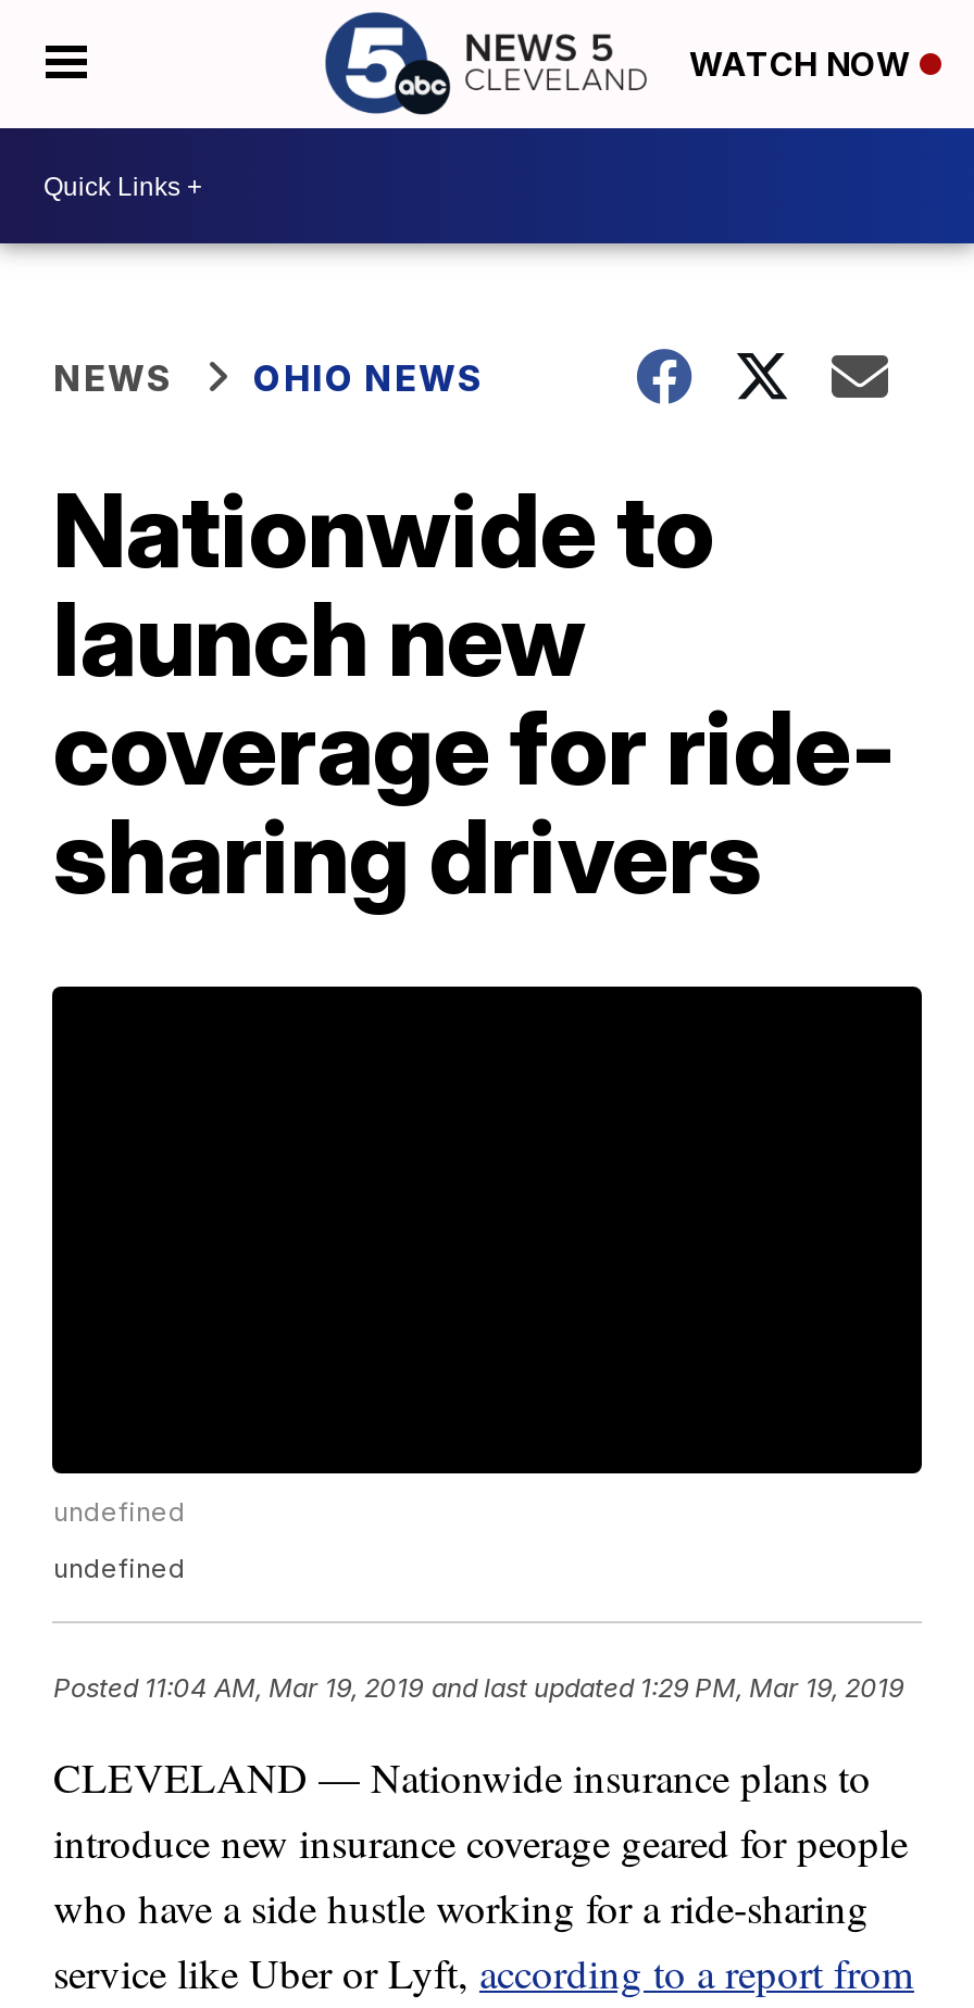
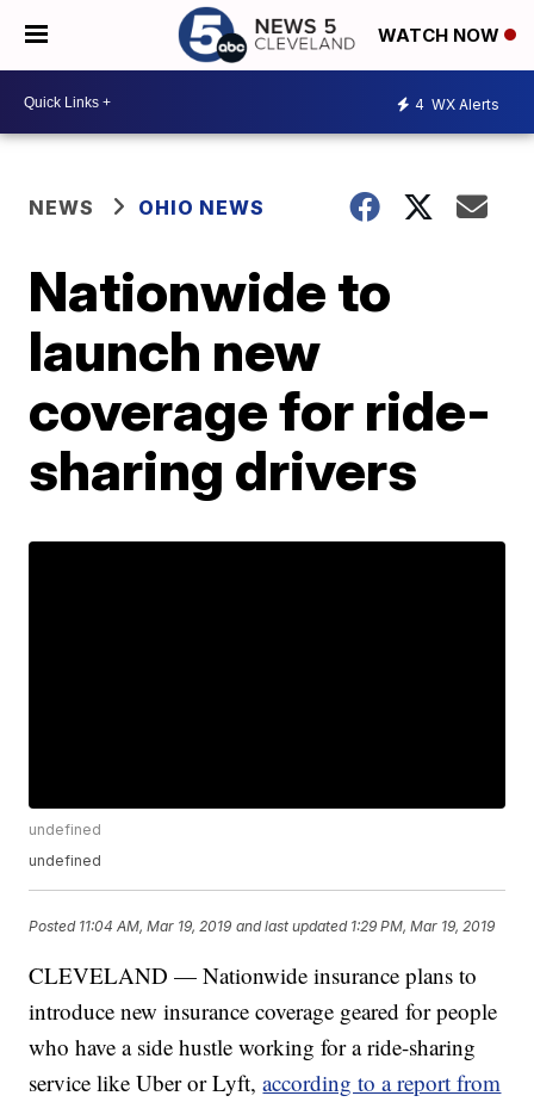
none -> [415,95,499,113] 4 WX Alerts

